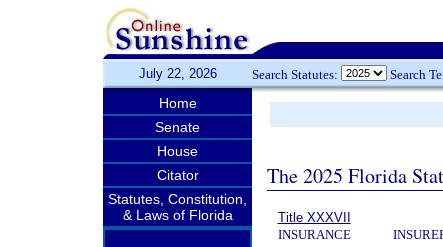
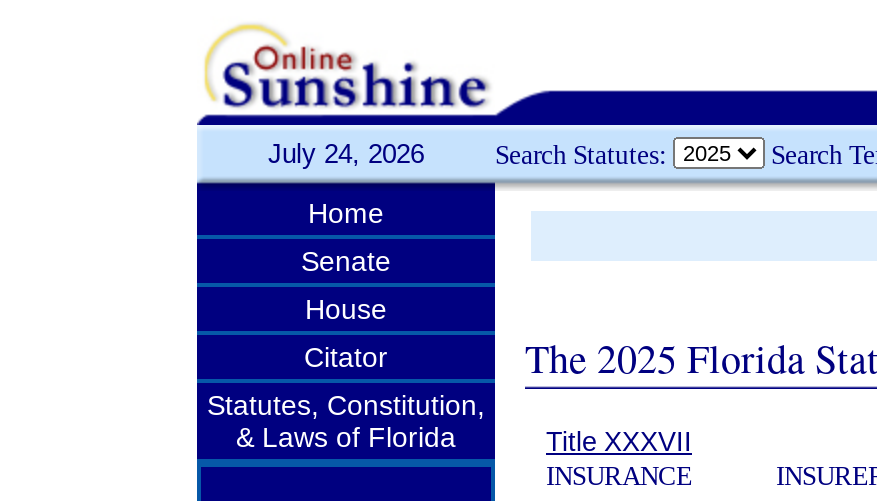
[138,66,216,81] July 22, 2026 -> [268,139,424,169] July 24, 2026

